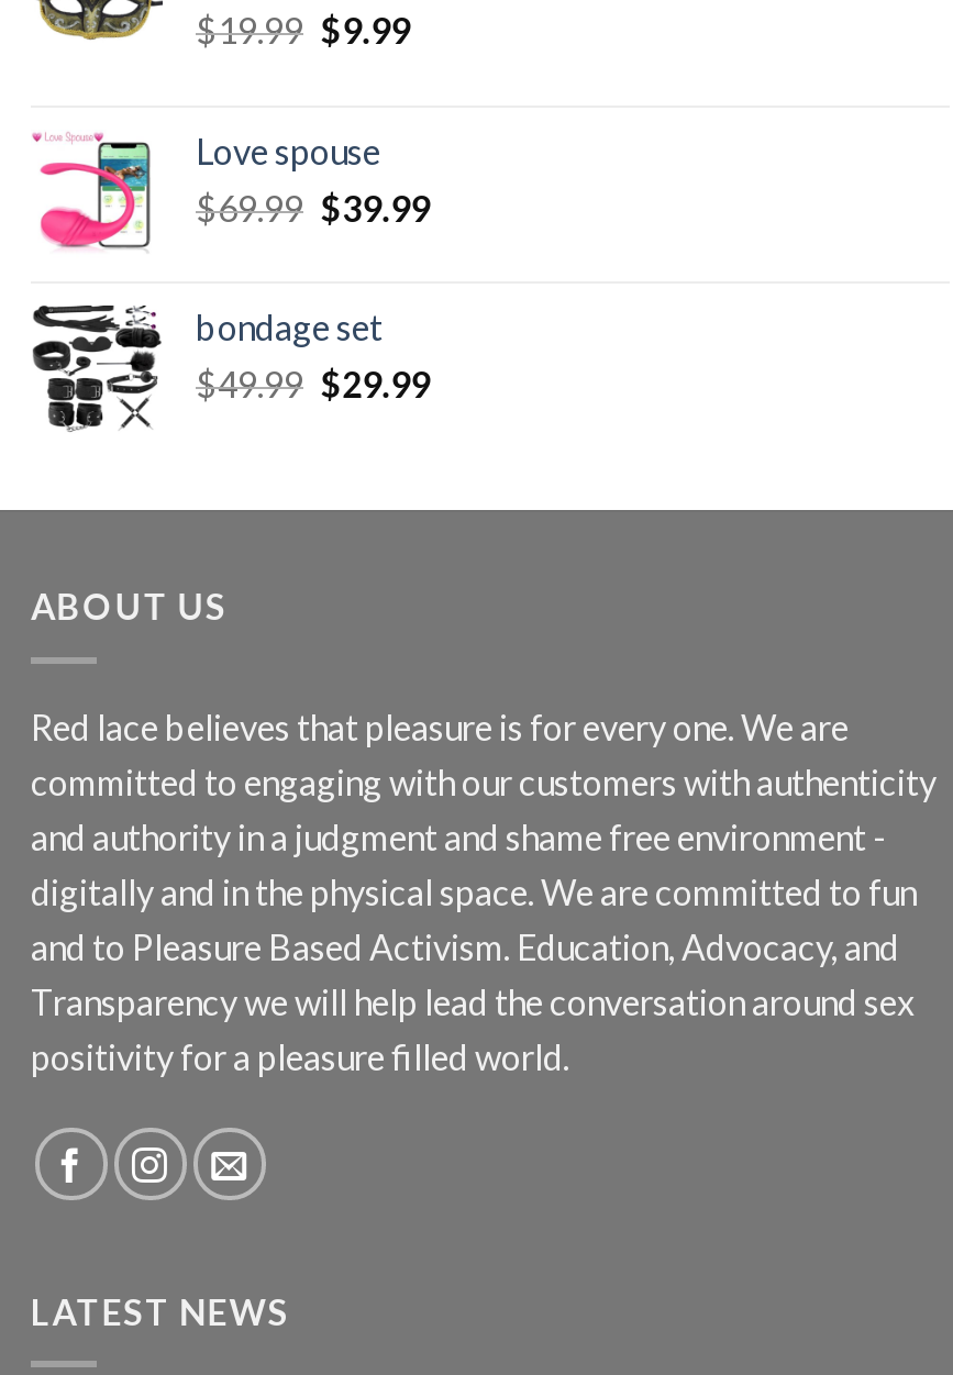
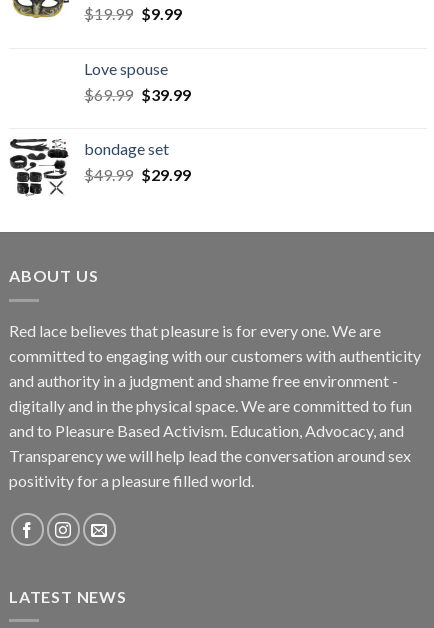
[31,132,152,251] [image] -> none

